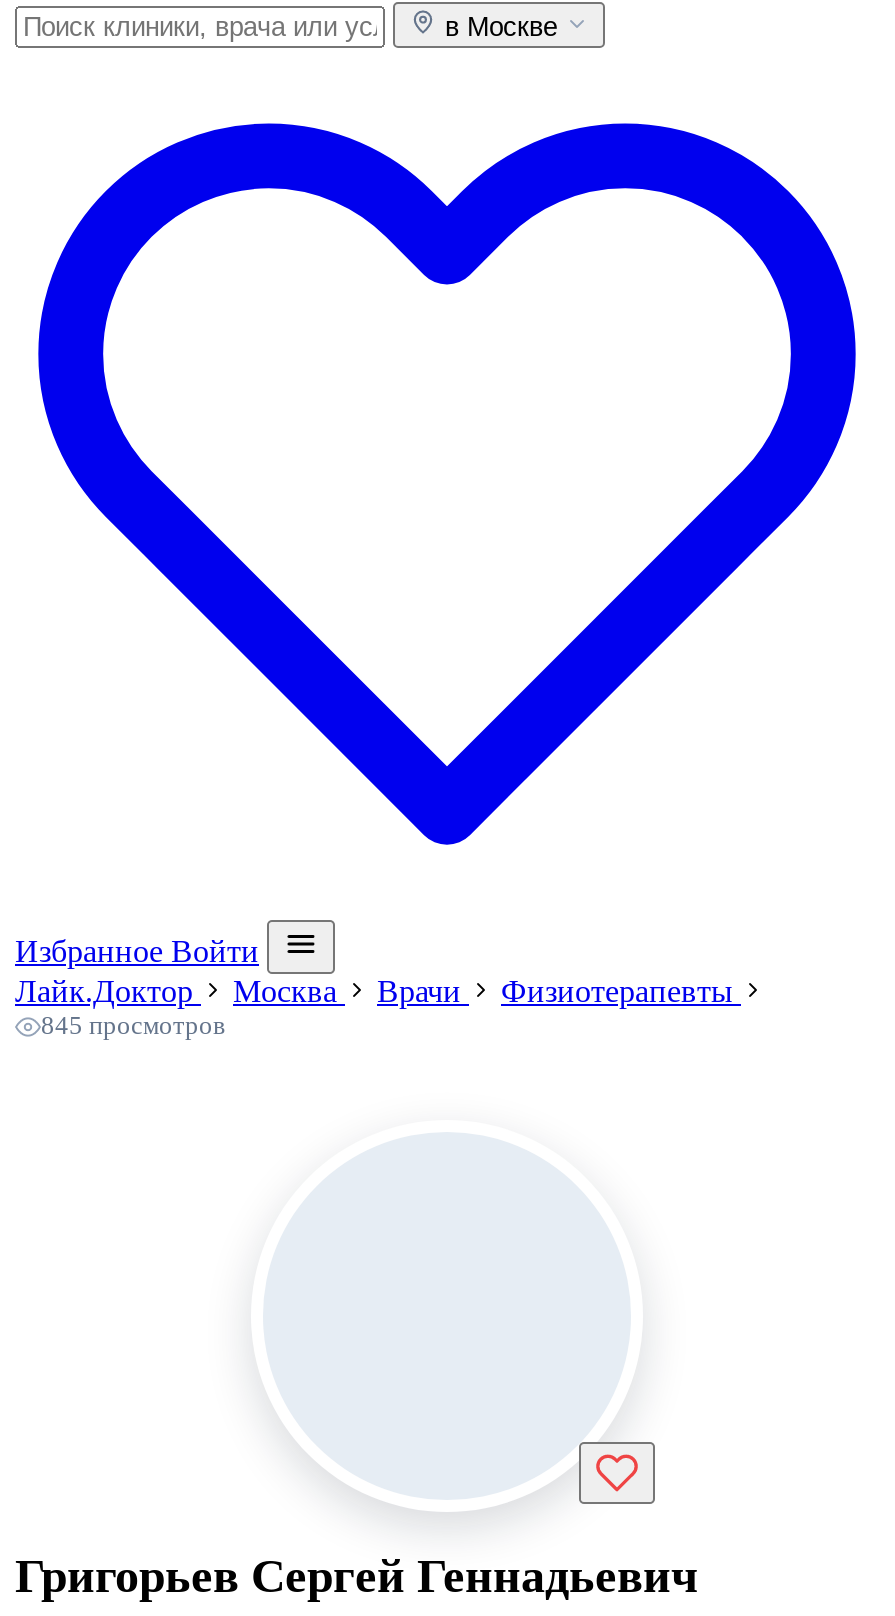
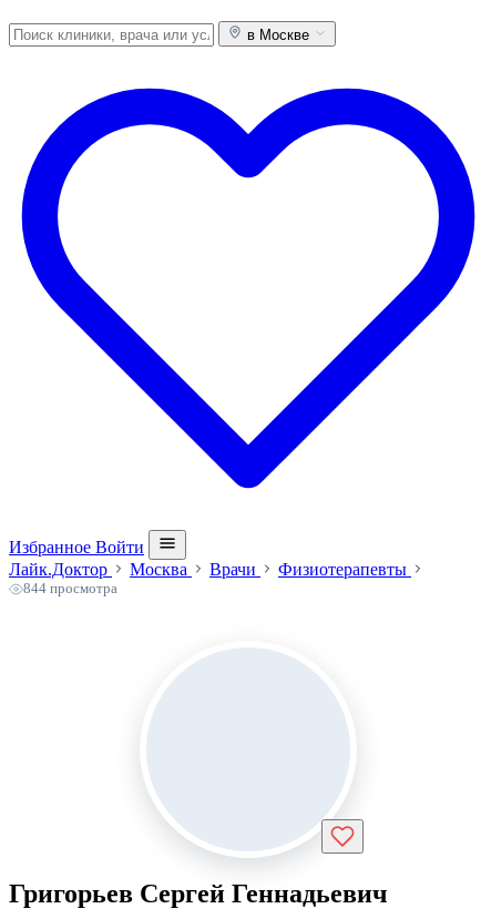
[41,1010,225,1040] 845 просмотров -> [23,580,117,596] 844 просмотра

